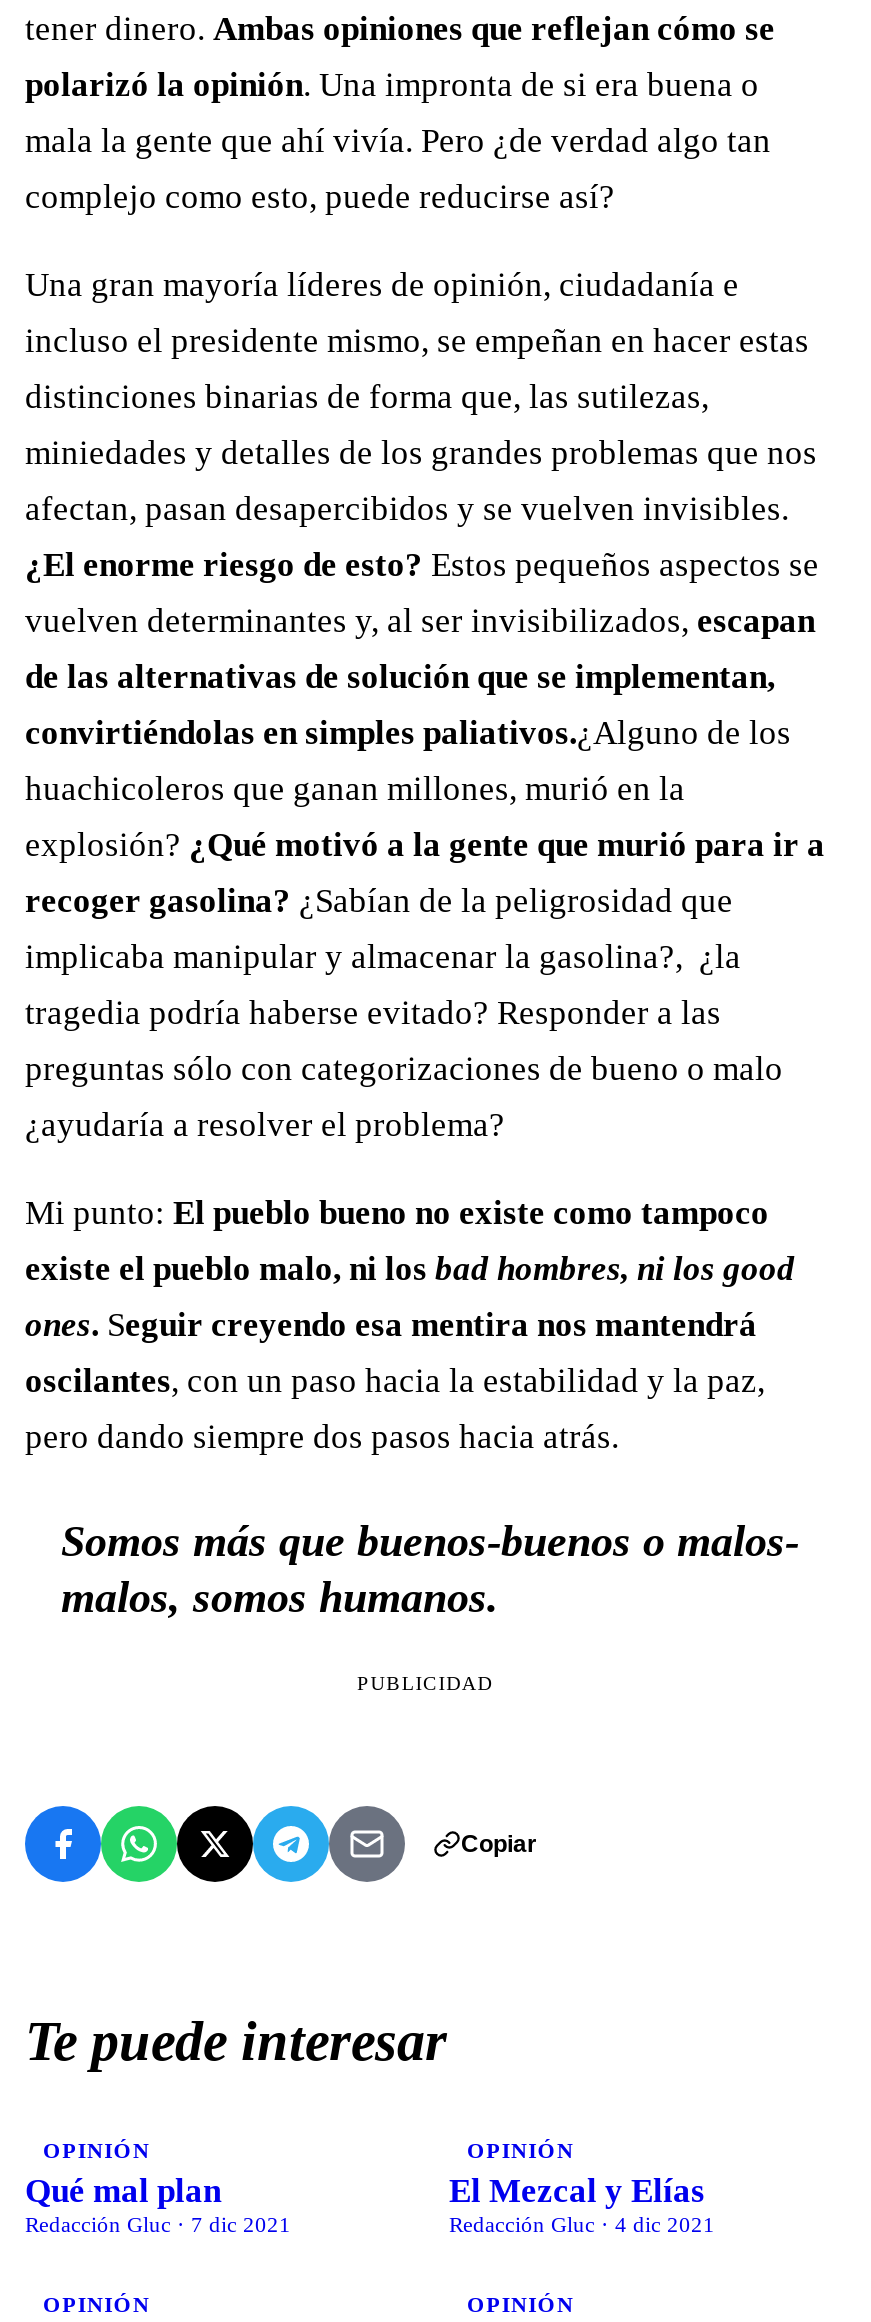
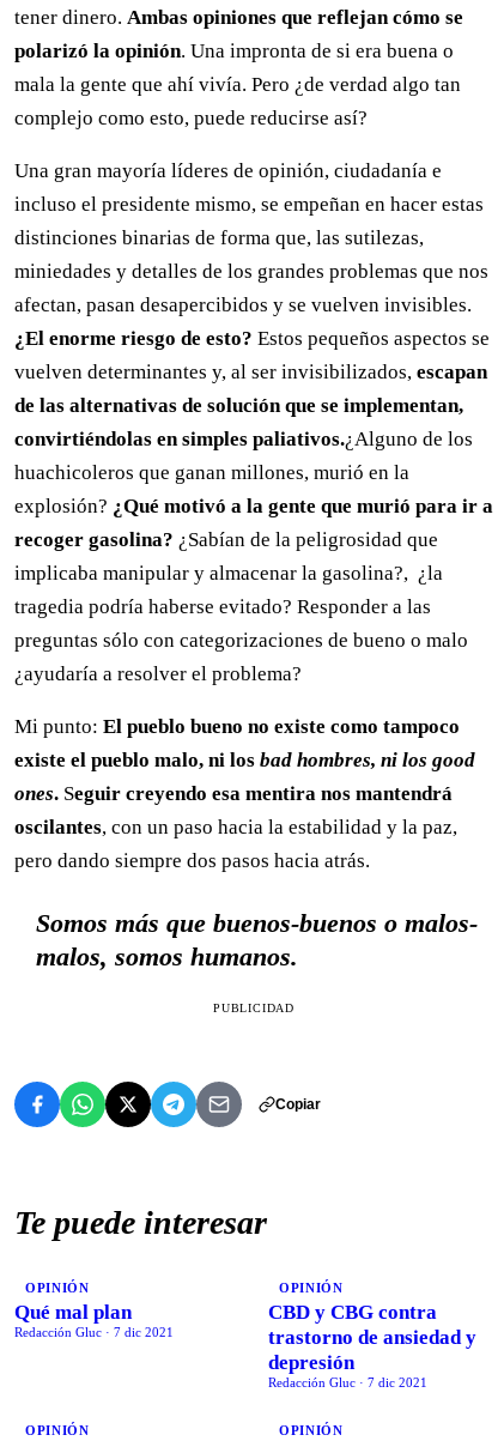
[449,2172,715,2236] El Mezcal y Elías | Redacción Gluc · 4 dic 2021 -> [268,1301,476,1389] CBD y CBG contra | trastorno de ansiedad y | depresión | Redacción Gluc · 7 dic 2021

